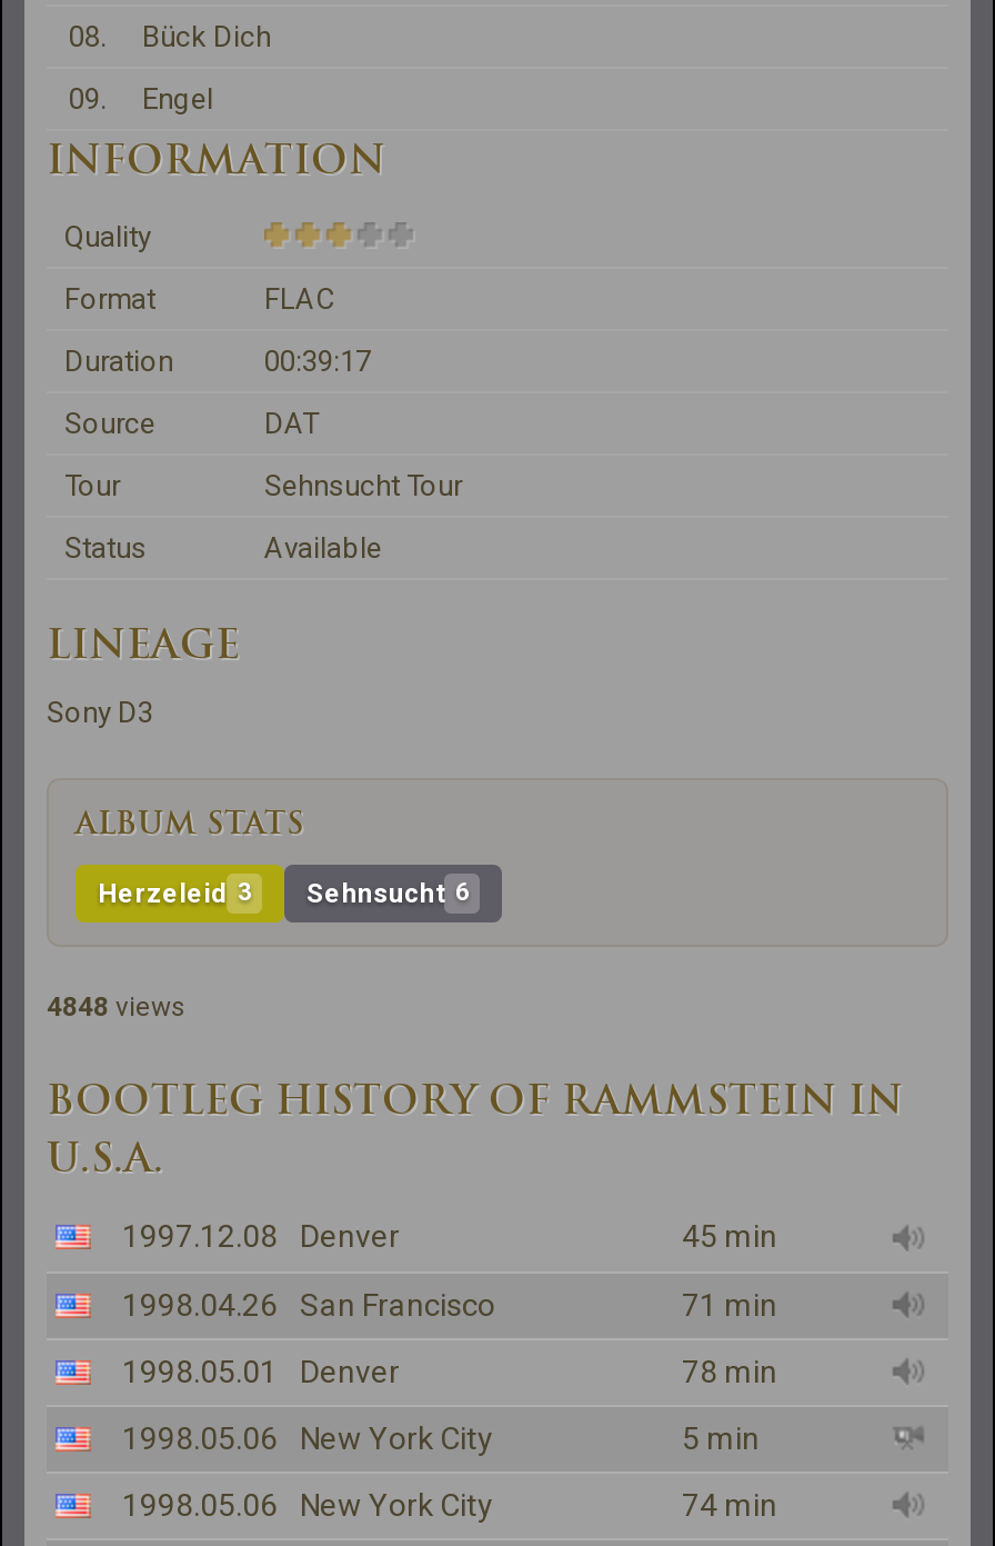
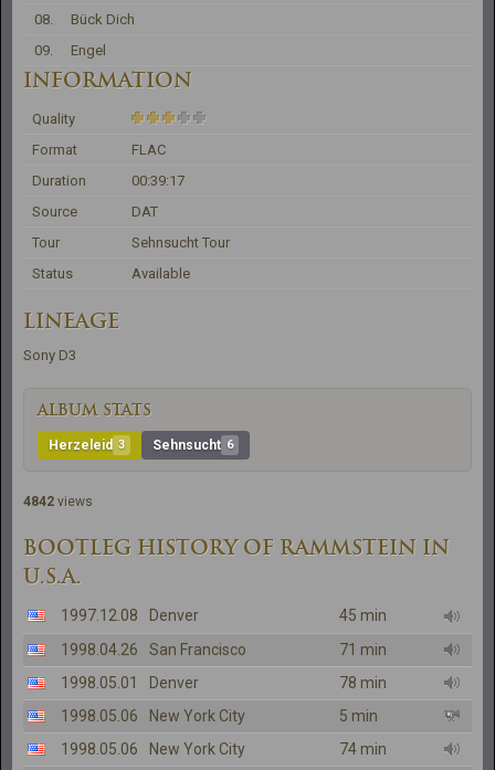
[47,991,187,1023] 4848 views -> [23,494,93,509] 4842 views

